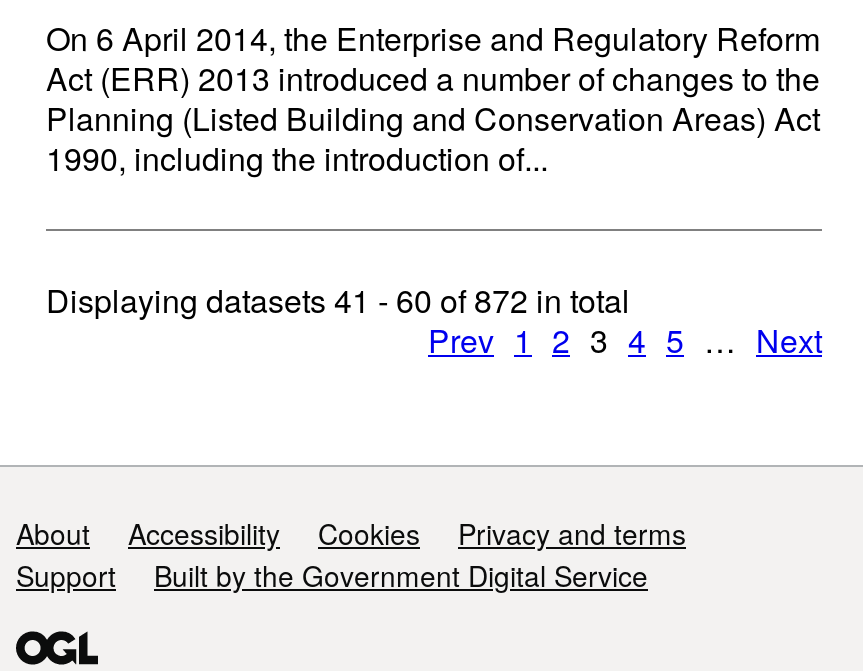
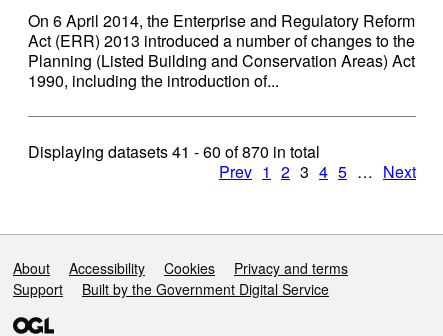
[46,277,630,323] Displaying datasets 41 - 60 of 872 in total -> [28,140,320,163] Displaying datasets 41 - 60 of 870 in total

